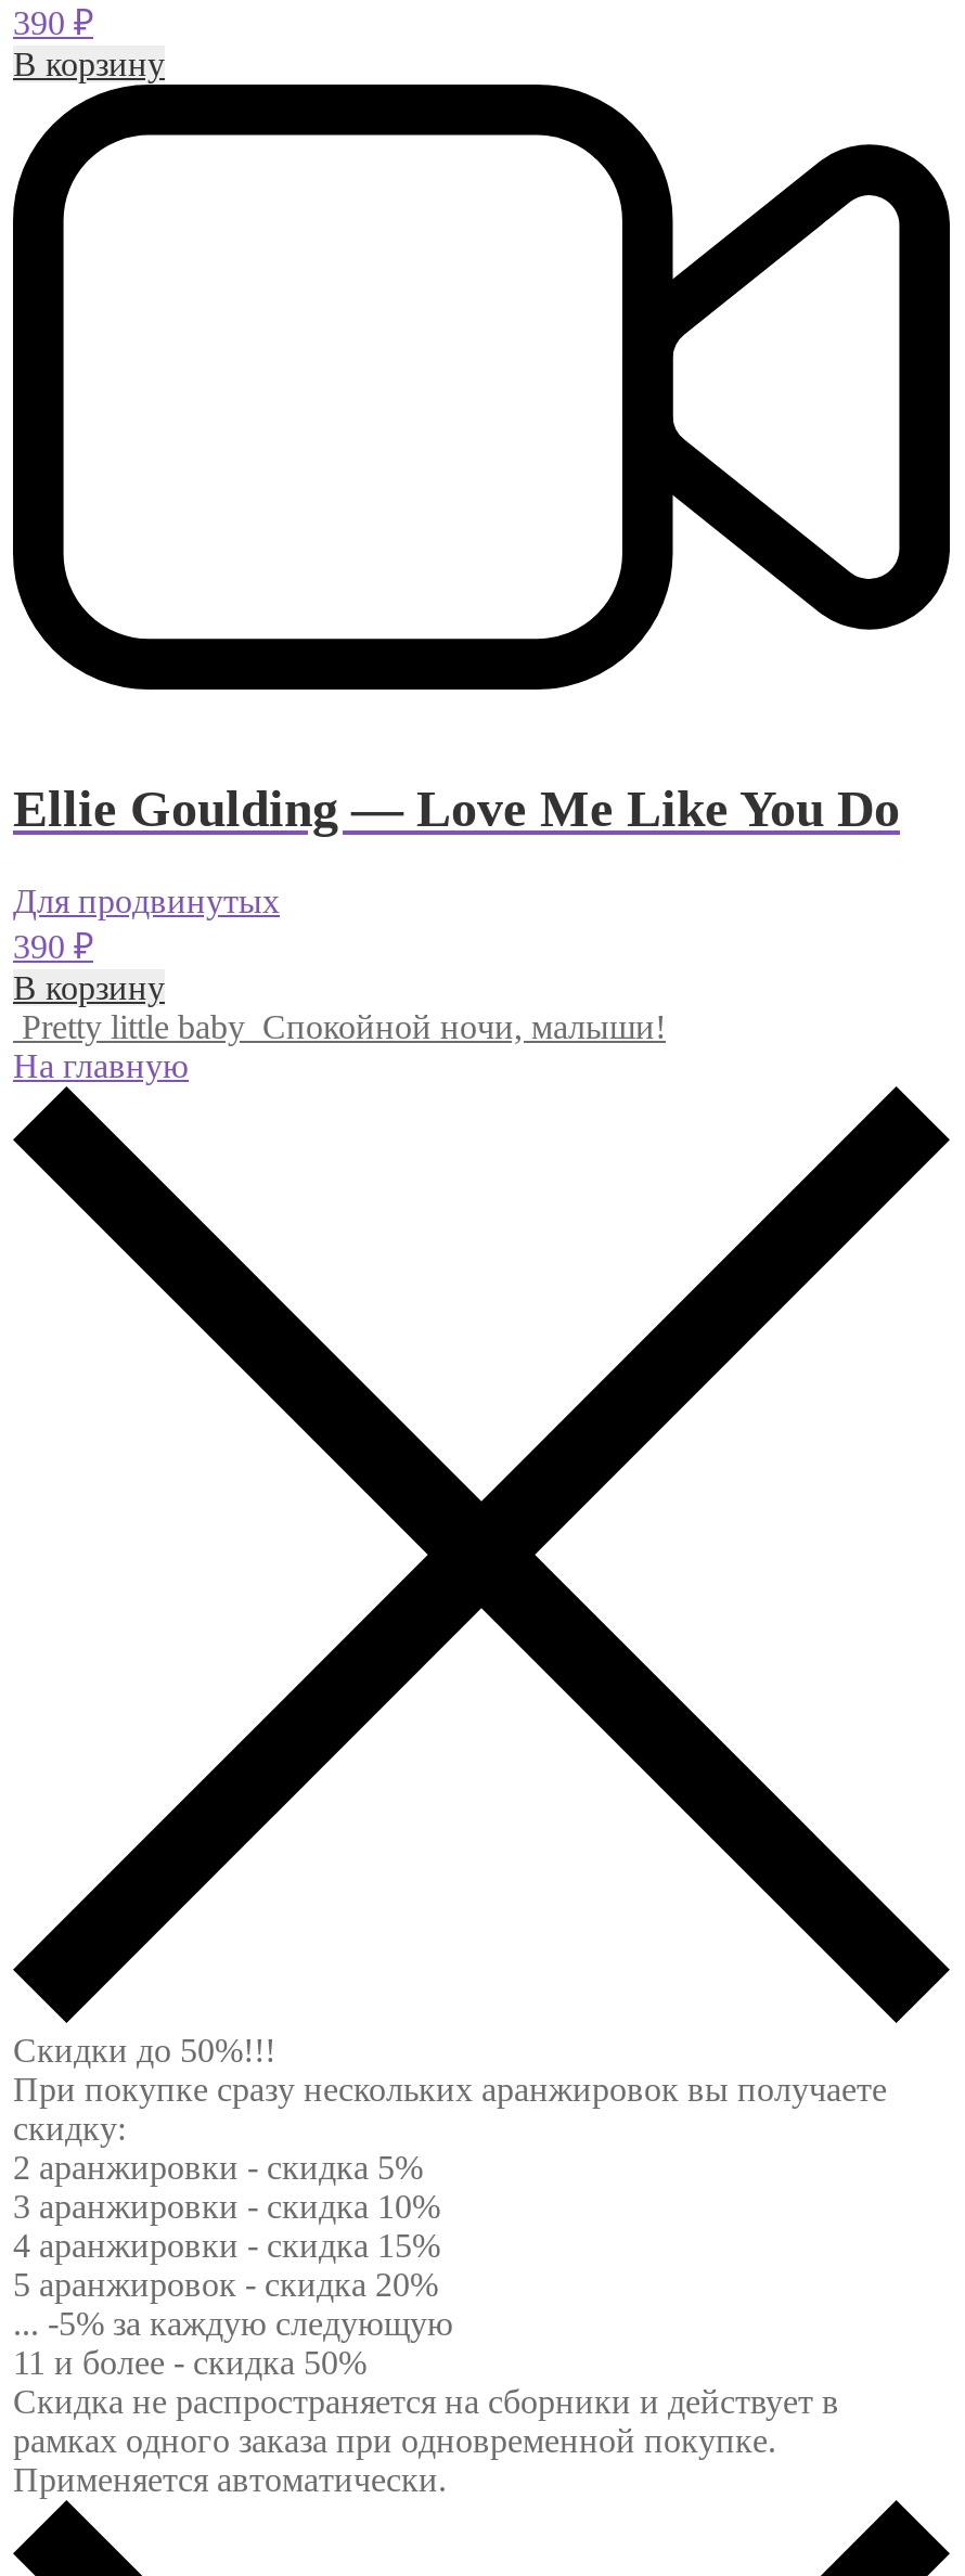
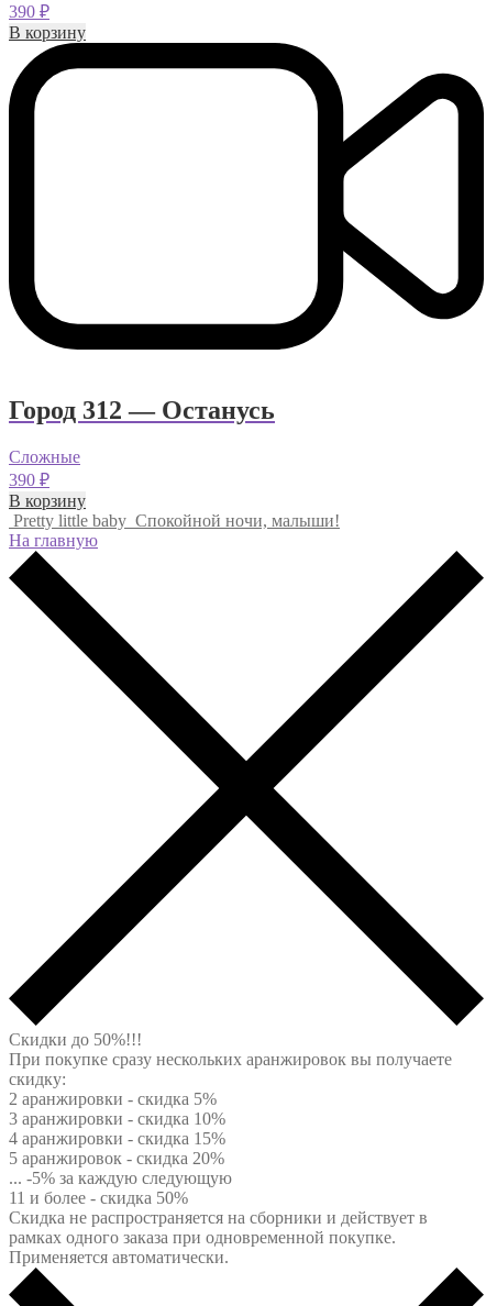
[13,781,900,837] Ellie Goulding — Love Me Like You Do -> [9,396,275,424] Город 312 — Останусь
[13,882,280,919] Для продвинутых -> [9,447,80,466] Сложные

